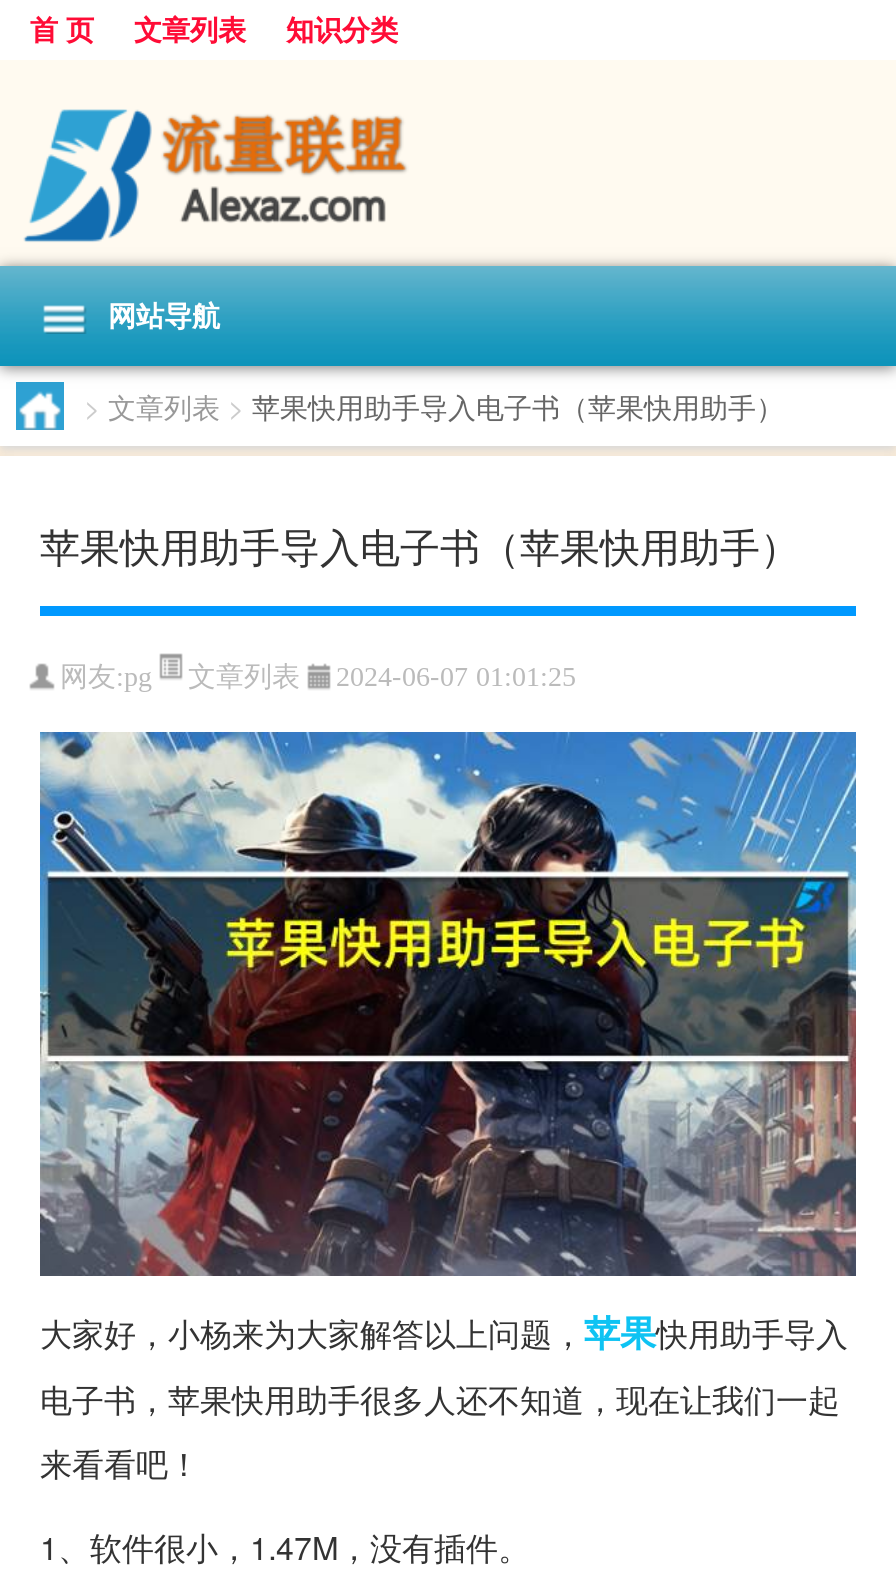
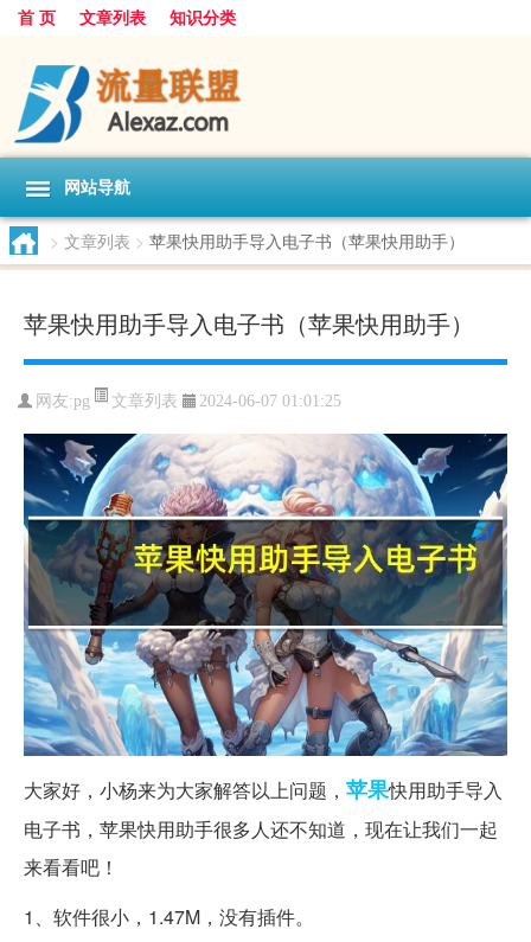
[38,730,858,1278] [image] -> [23,432,508,757] [image]

